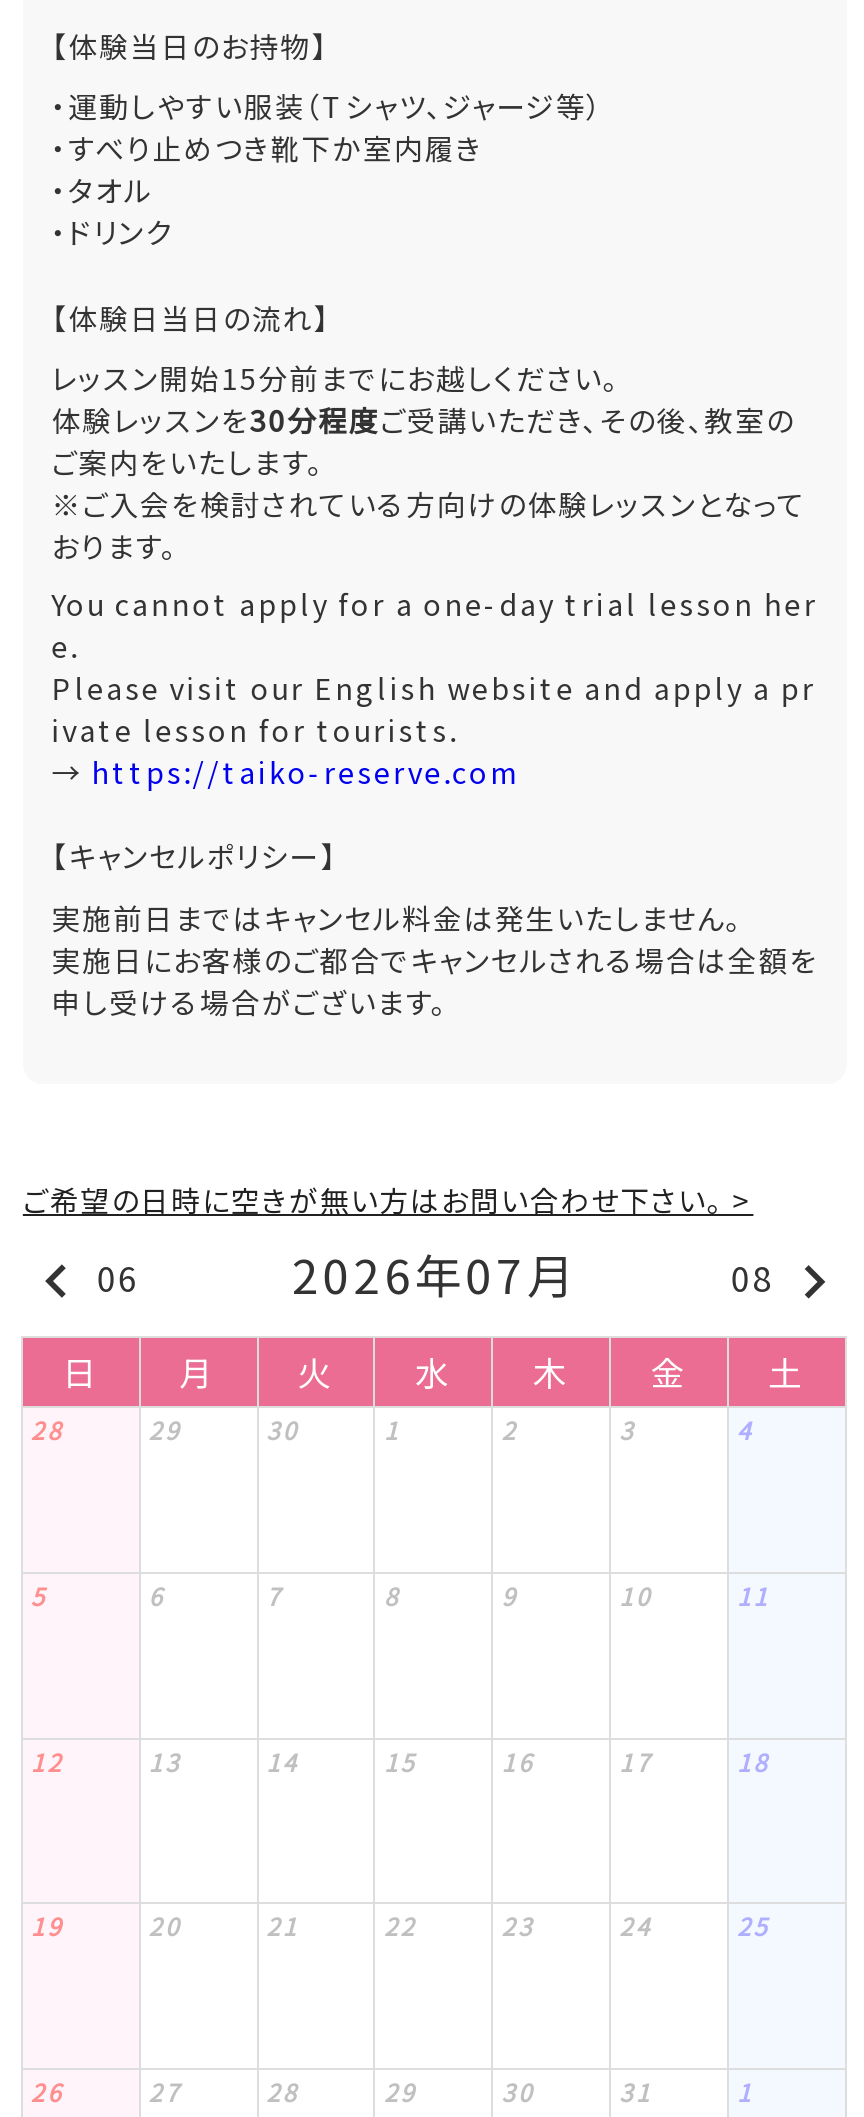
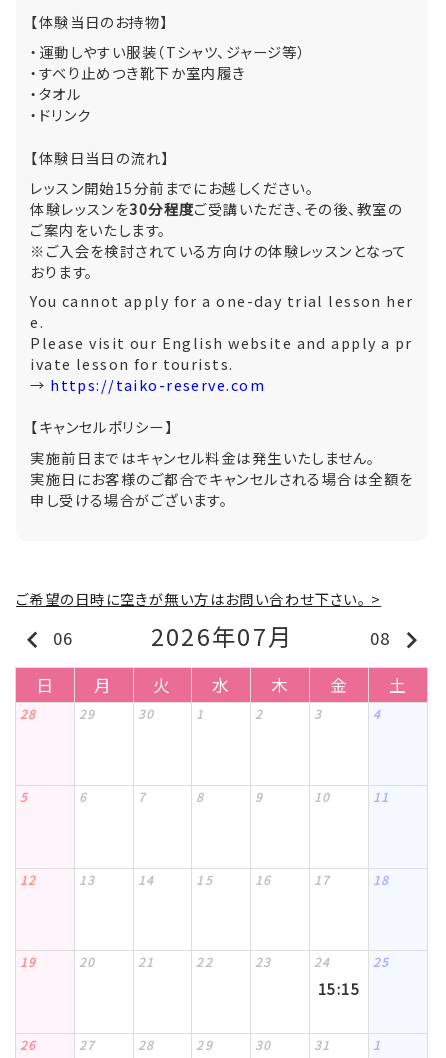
none -> [318,978,360,999] 15:15

